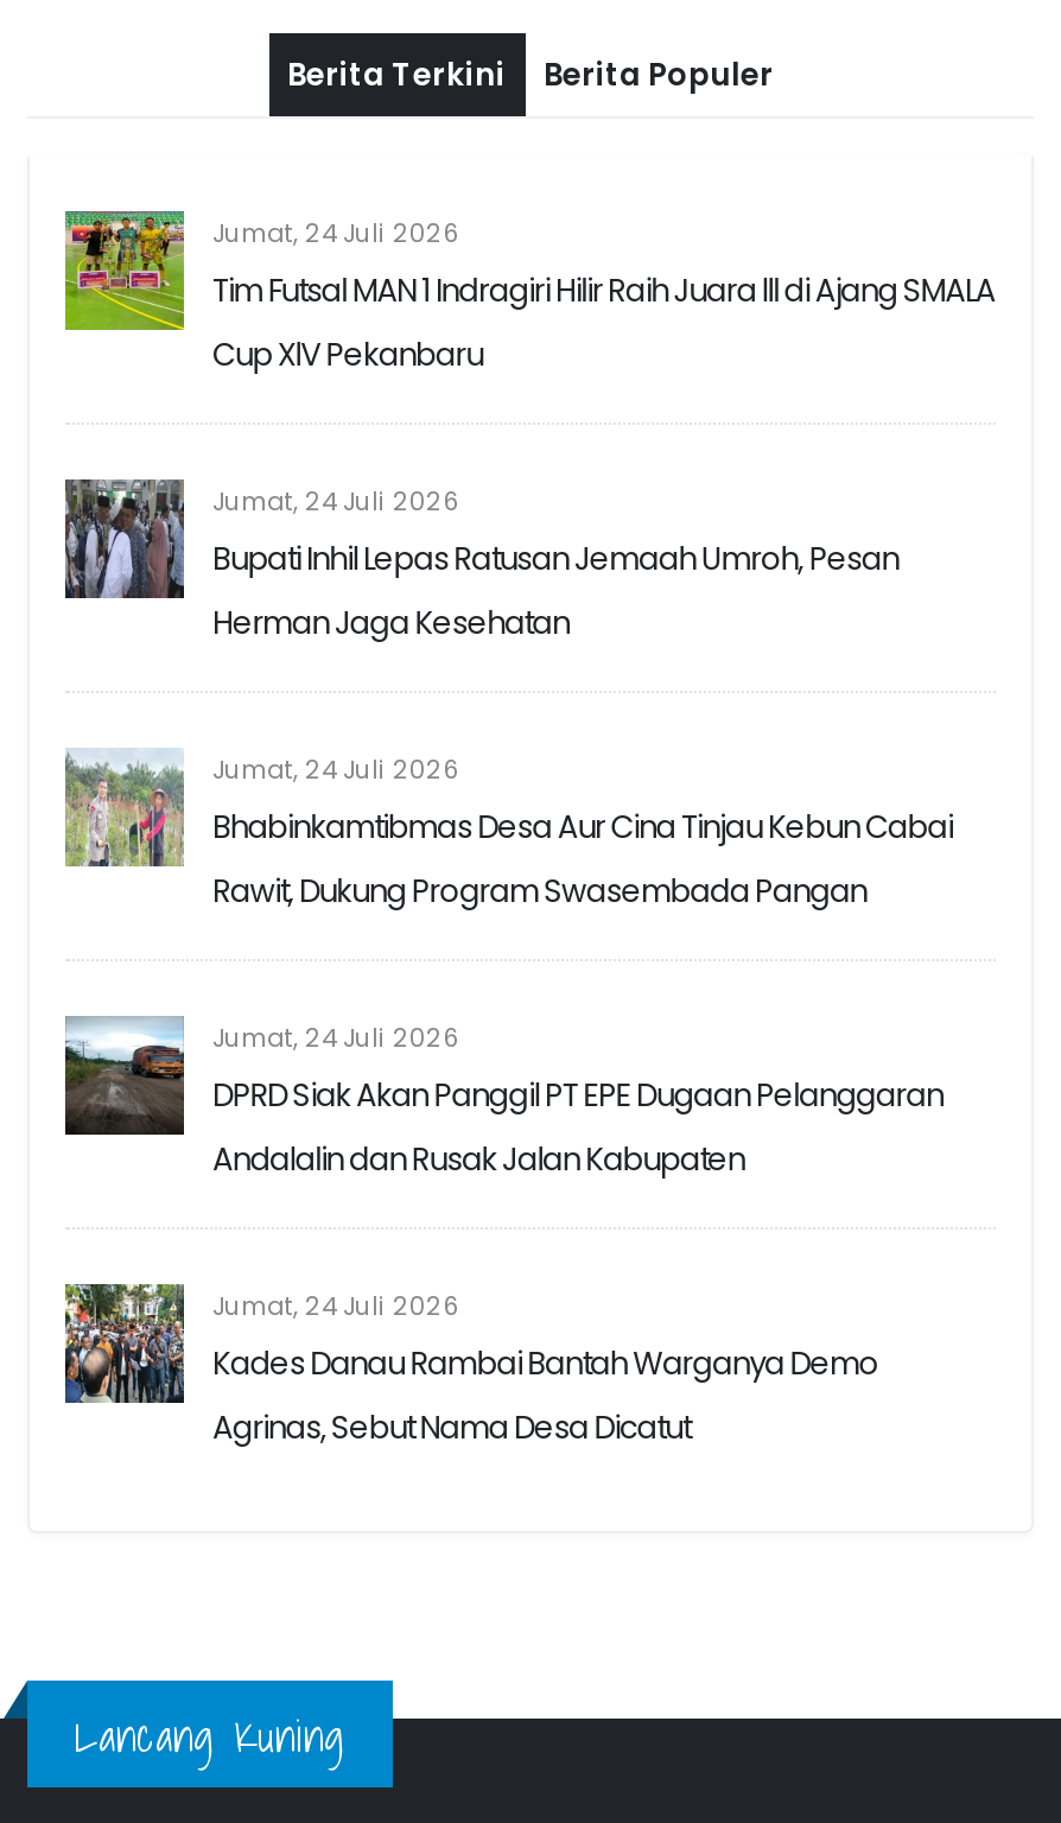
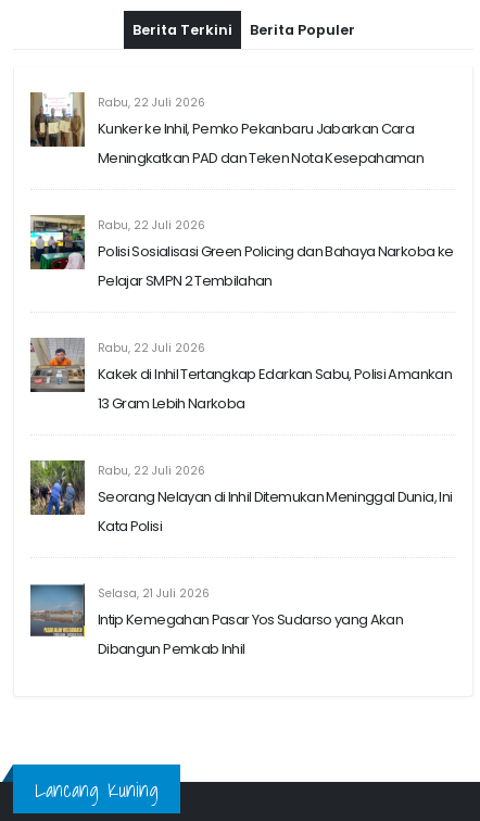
[63,209,995,377] [image] | Jumat, 24 Juli 2026 | Tim Futsal MAN 1 Indragiri Hilir Raih Juara lll di Ajang SMALA | Cup XlV Pekanbaru -> [29,92,424,168] [image] | Rabu, 22 Juli 2026 | Kunker ke Inhil, Pemko Pekanbaru Jabarkan Cara | Meningkatkan PAD dan Teken Nota Kesepahaman
[63,479,899,646] [image] | Jumat, 24 Juli 2026 | Bupati Inhil Lepas Ratusan Jemaah Umroh, Pesan | Herman Jaga Kesehatan -> [29,215,453,291] [image] | Rabu, 22 Juli 2026 | Polisi Sosialisasi Green Policing dan Bahaya Narkoba ke | Pelajar SMPN 2 Tembilahan
[63,750,953,914] [image] | Jumat, 24 Juli 2026 | Bhabinkamtibmas Desa Aur Cina Tinjau Kebun Cabai | Rawit, Dukung Program Swasembada Pangan -> [29,338,452,414] [image] | Rabu, 22 Juli 2026 | Kakek di Inhil Tertangkap Edarkan Sabu, Polisi Amankan | 13 Gram Lebih Narkoba
[65,1016,943,1182] [image] | Jumat, 24 Juli 2026 | DPRD Siak Akan Panggil PT EPE Dugaan Pelanggaran | Andalalin dan Rusak Jalan Kabupaten -> [30,459,452,536] [image] | Rabu, 22 Juli 2026 | Seorang Nelayan di Inhil Ditemukan Meninggal Dunia, Ini | Kata Polisi
[63,1282,878,1450] [image] | Jumat, 24 Juli 2026 | Kades Danau Rambai Bantah Warganya Demo | Agrinas, Sebut Nama Desa Dicatut -> [29,583,403,659] [image] | Selasa, 21 Juli 2026 | Intip Kemegahan Pasar Yos Sudarso yang Akan | Dibangun Pemkab Inhil

